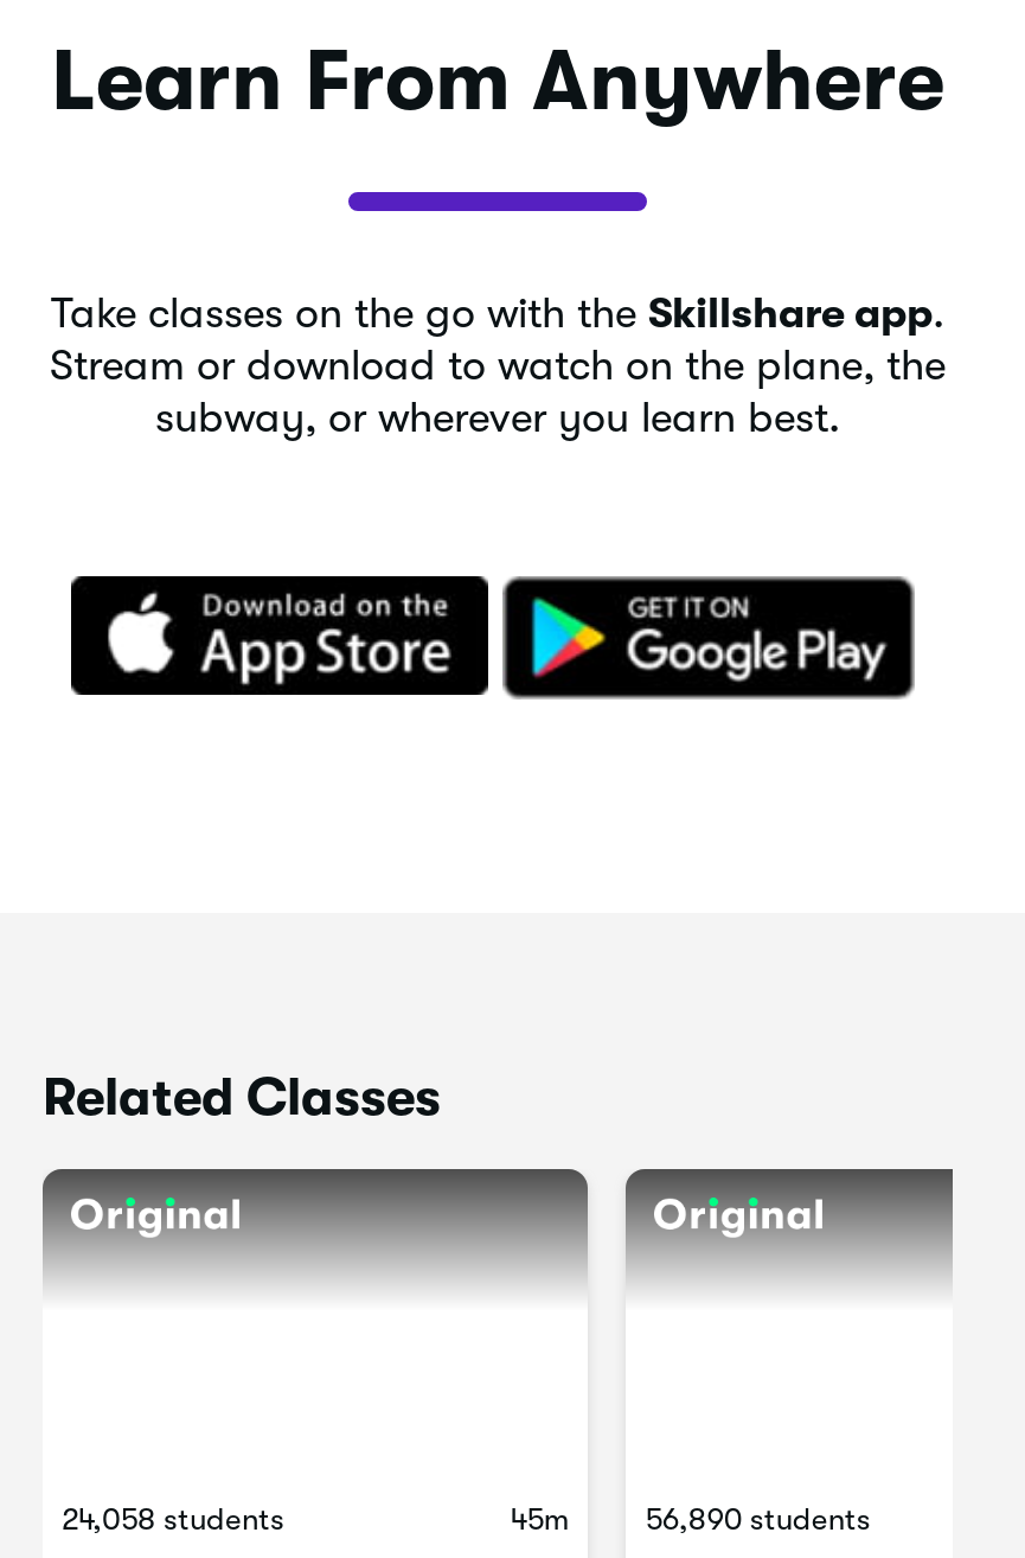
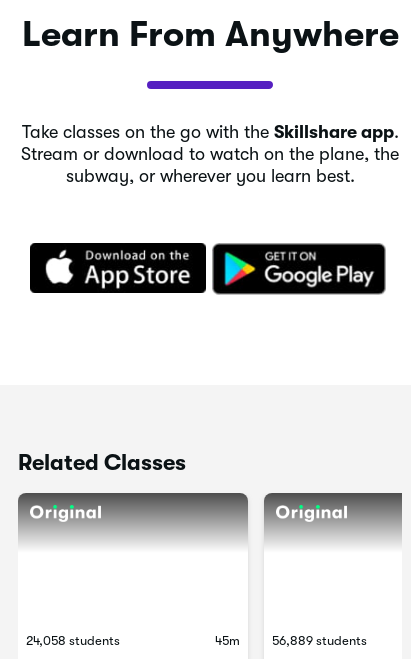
[646,1500,871,1536] 56,890 students -> [272,633,367,648] 56,889 students

